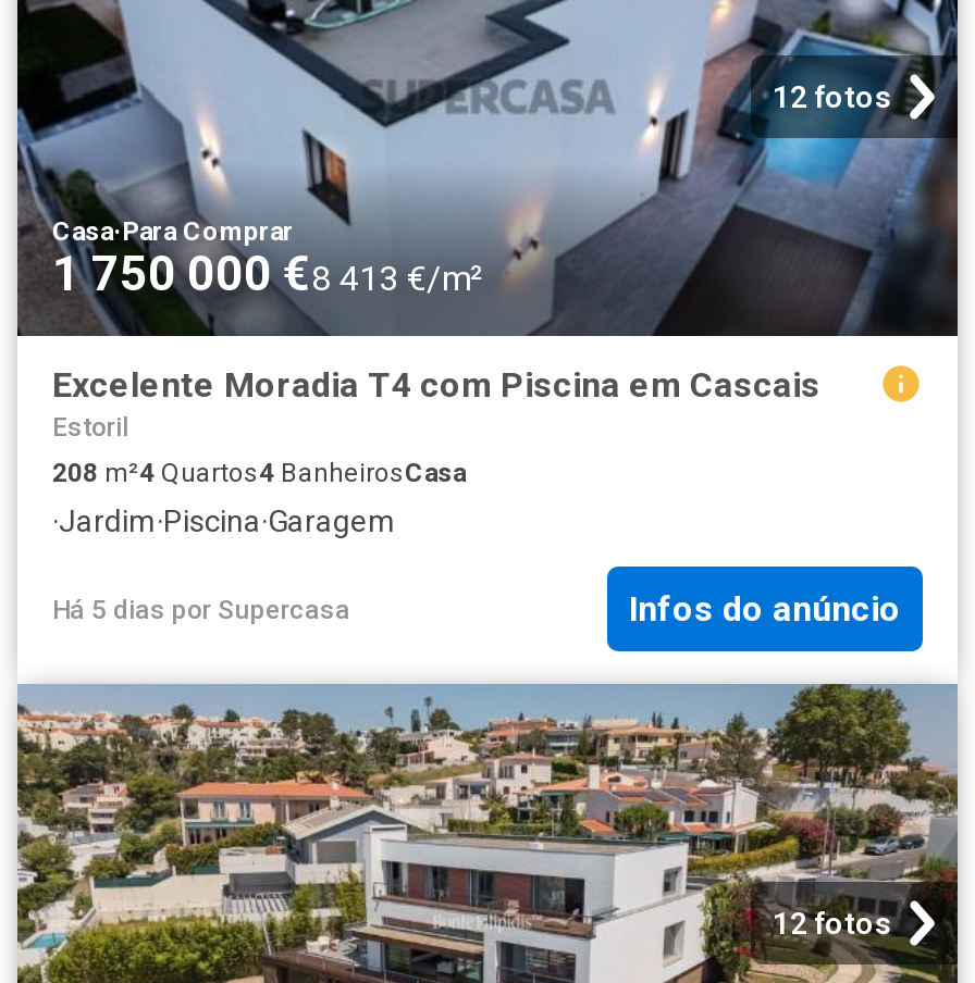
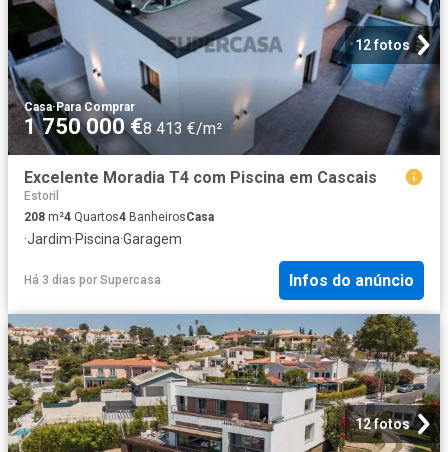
[52,594,350,625] Há 5 dias por Supercasa -> [24,273,161,287] Há 3 dias por Supercasa

